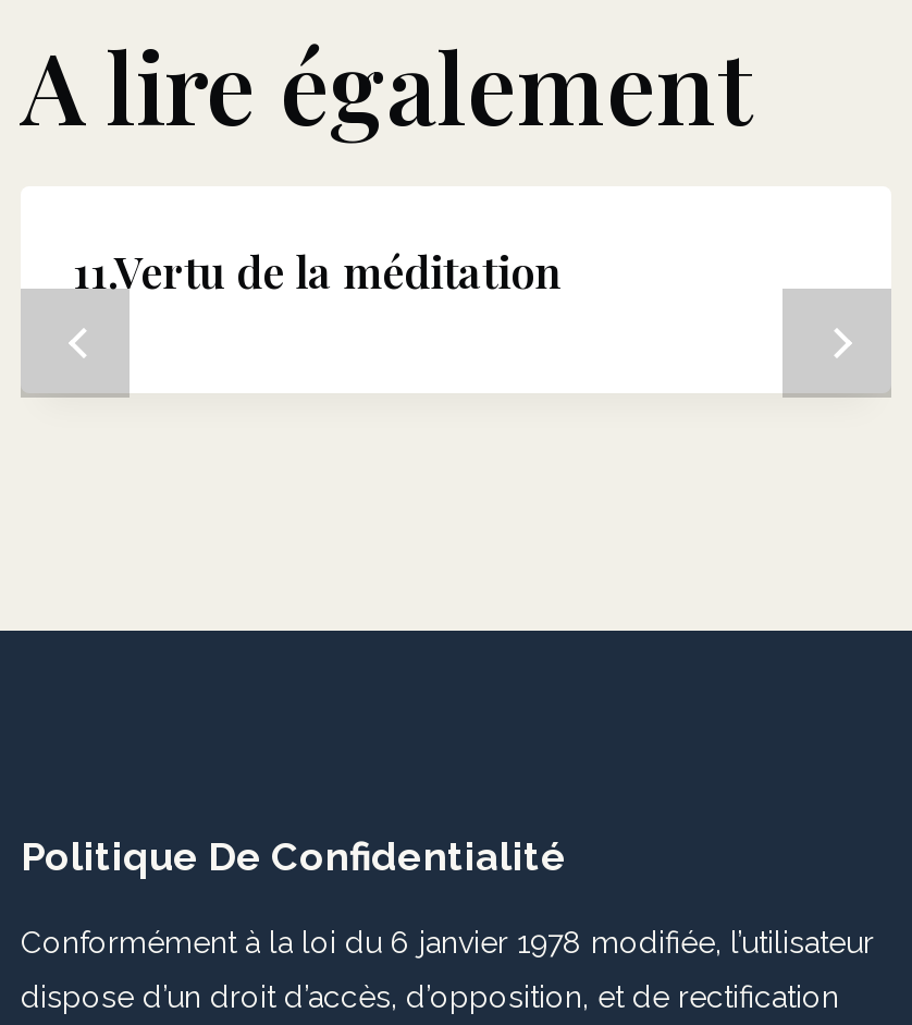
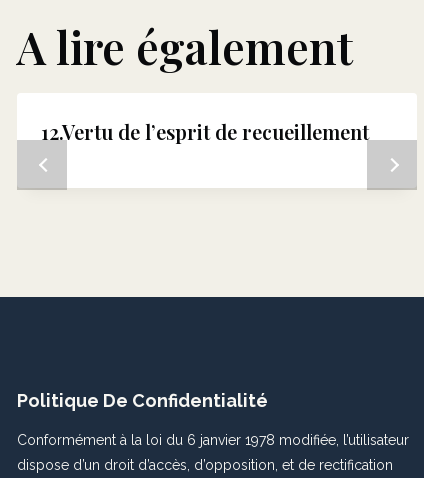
[73,240,560,298] 11.Vertu de la méditation -> [41,117,369,144] 12.Vertu de l’esprit de recueillement

